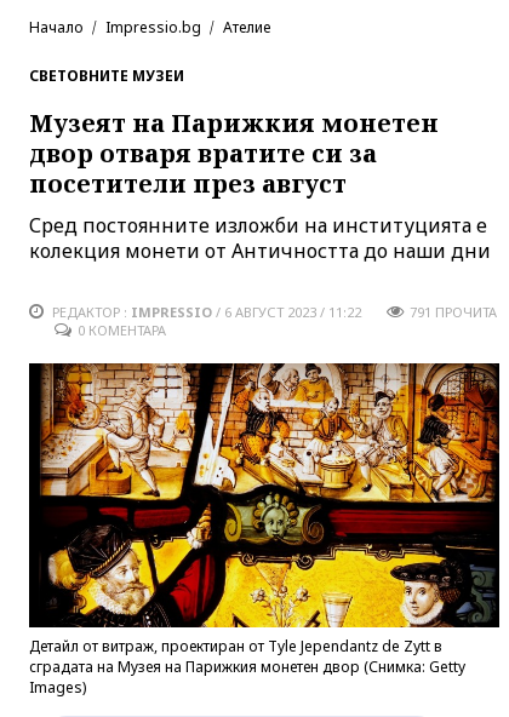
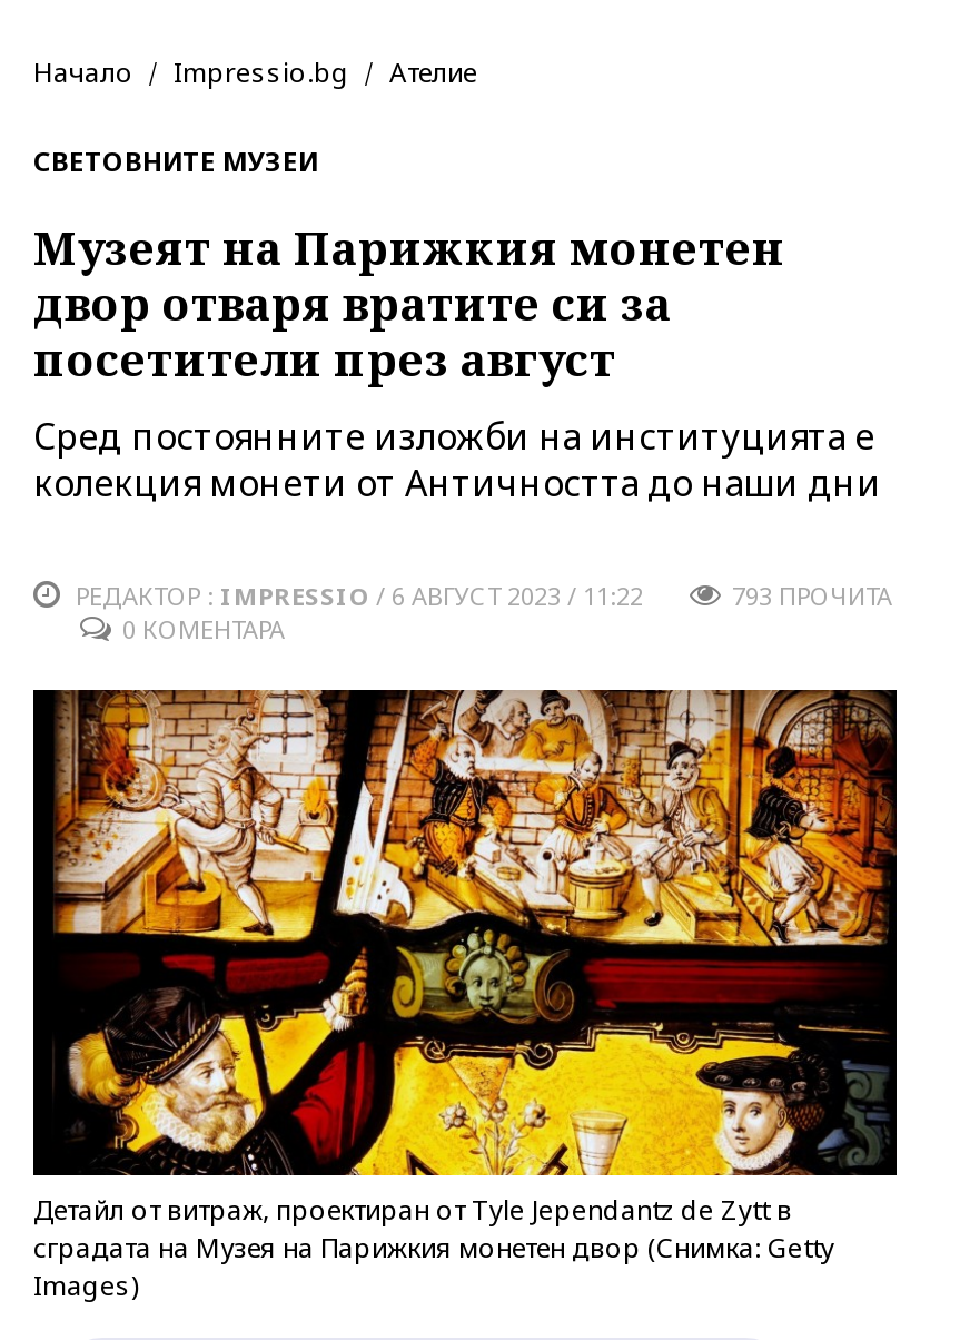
[410,303,497,321] 791 ПРОЧИТА -> [732,579,892,612] 793 ПРОЧИТА

